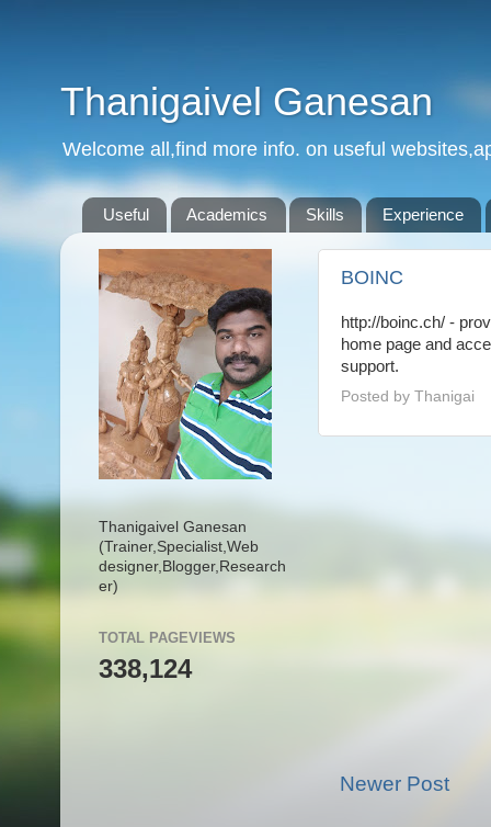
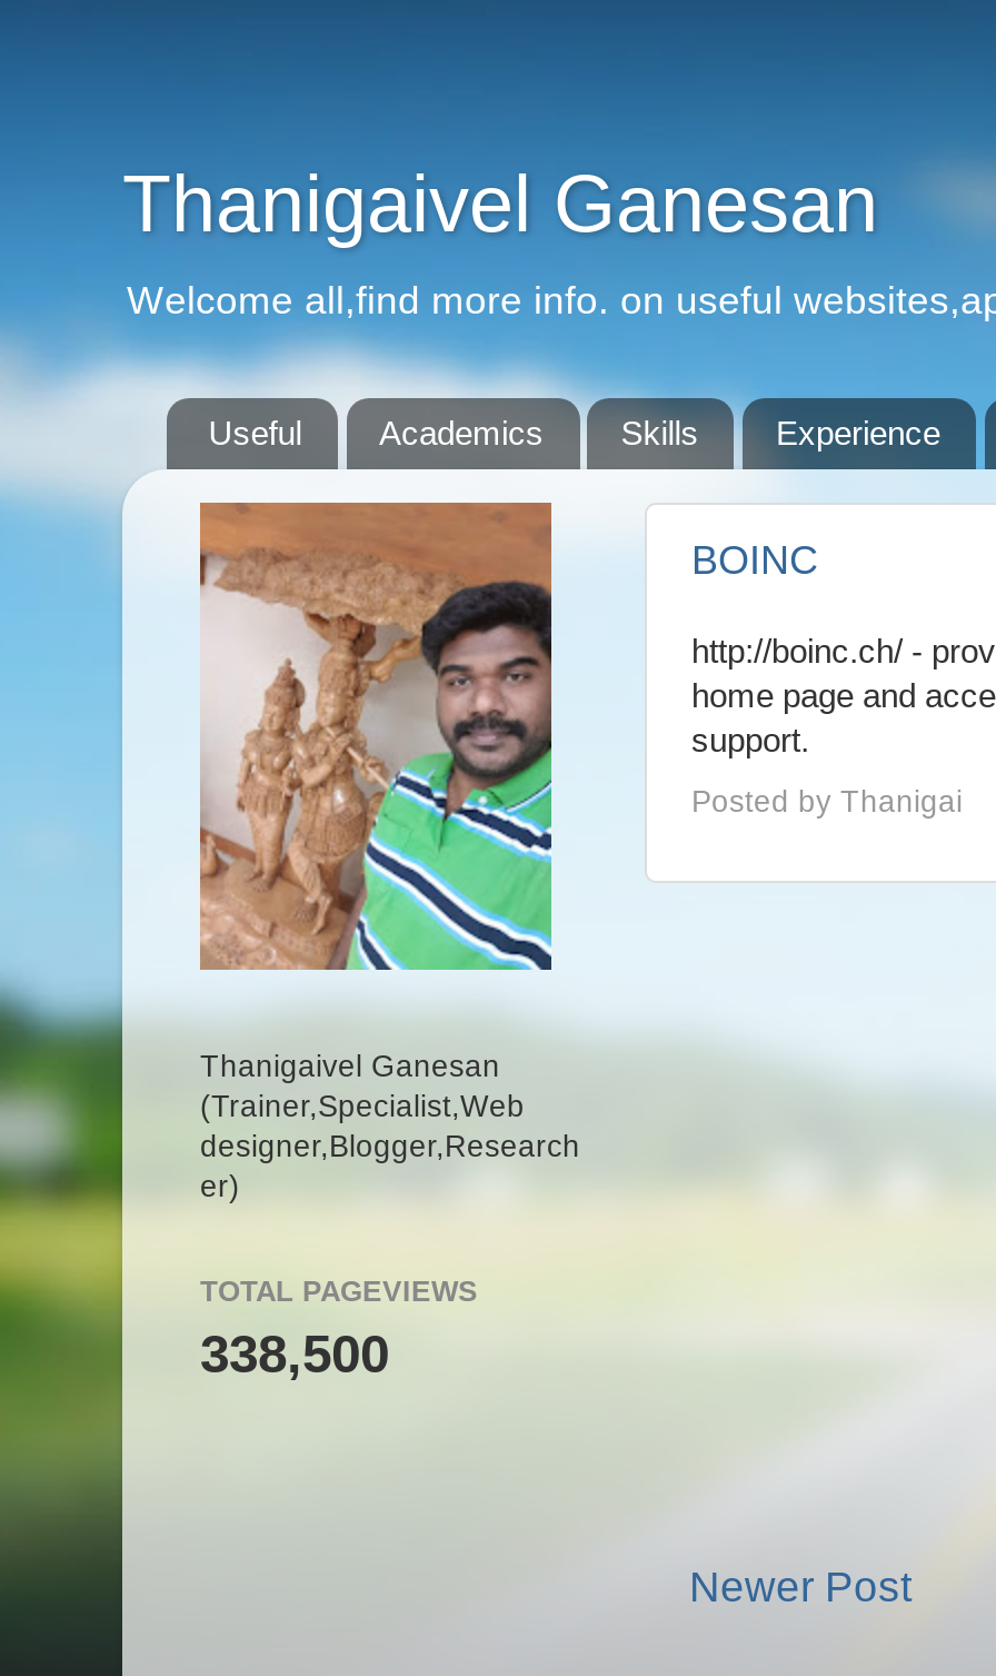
[99,654,192,684] 338,124 -> [200,1324,389,1384] 338,500

